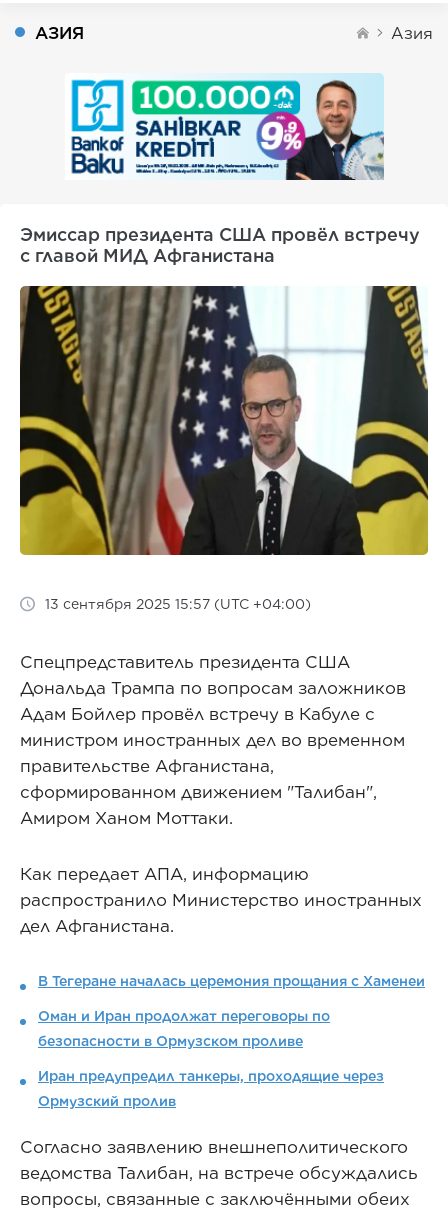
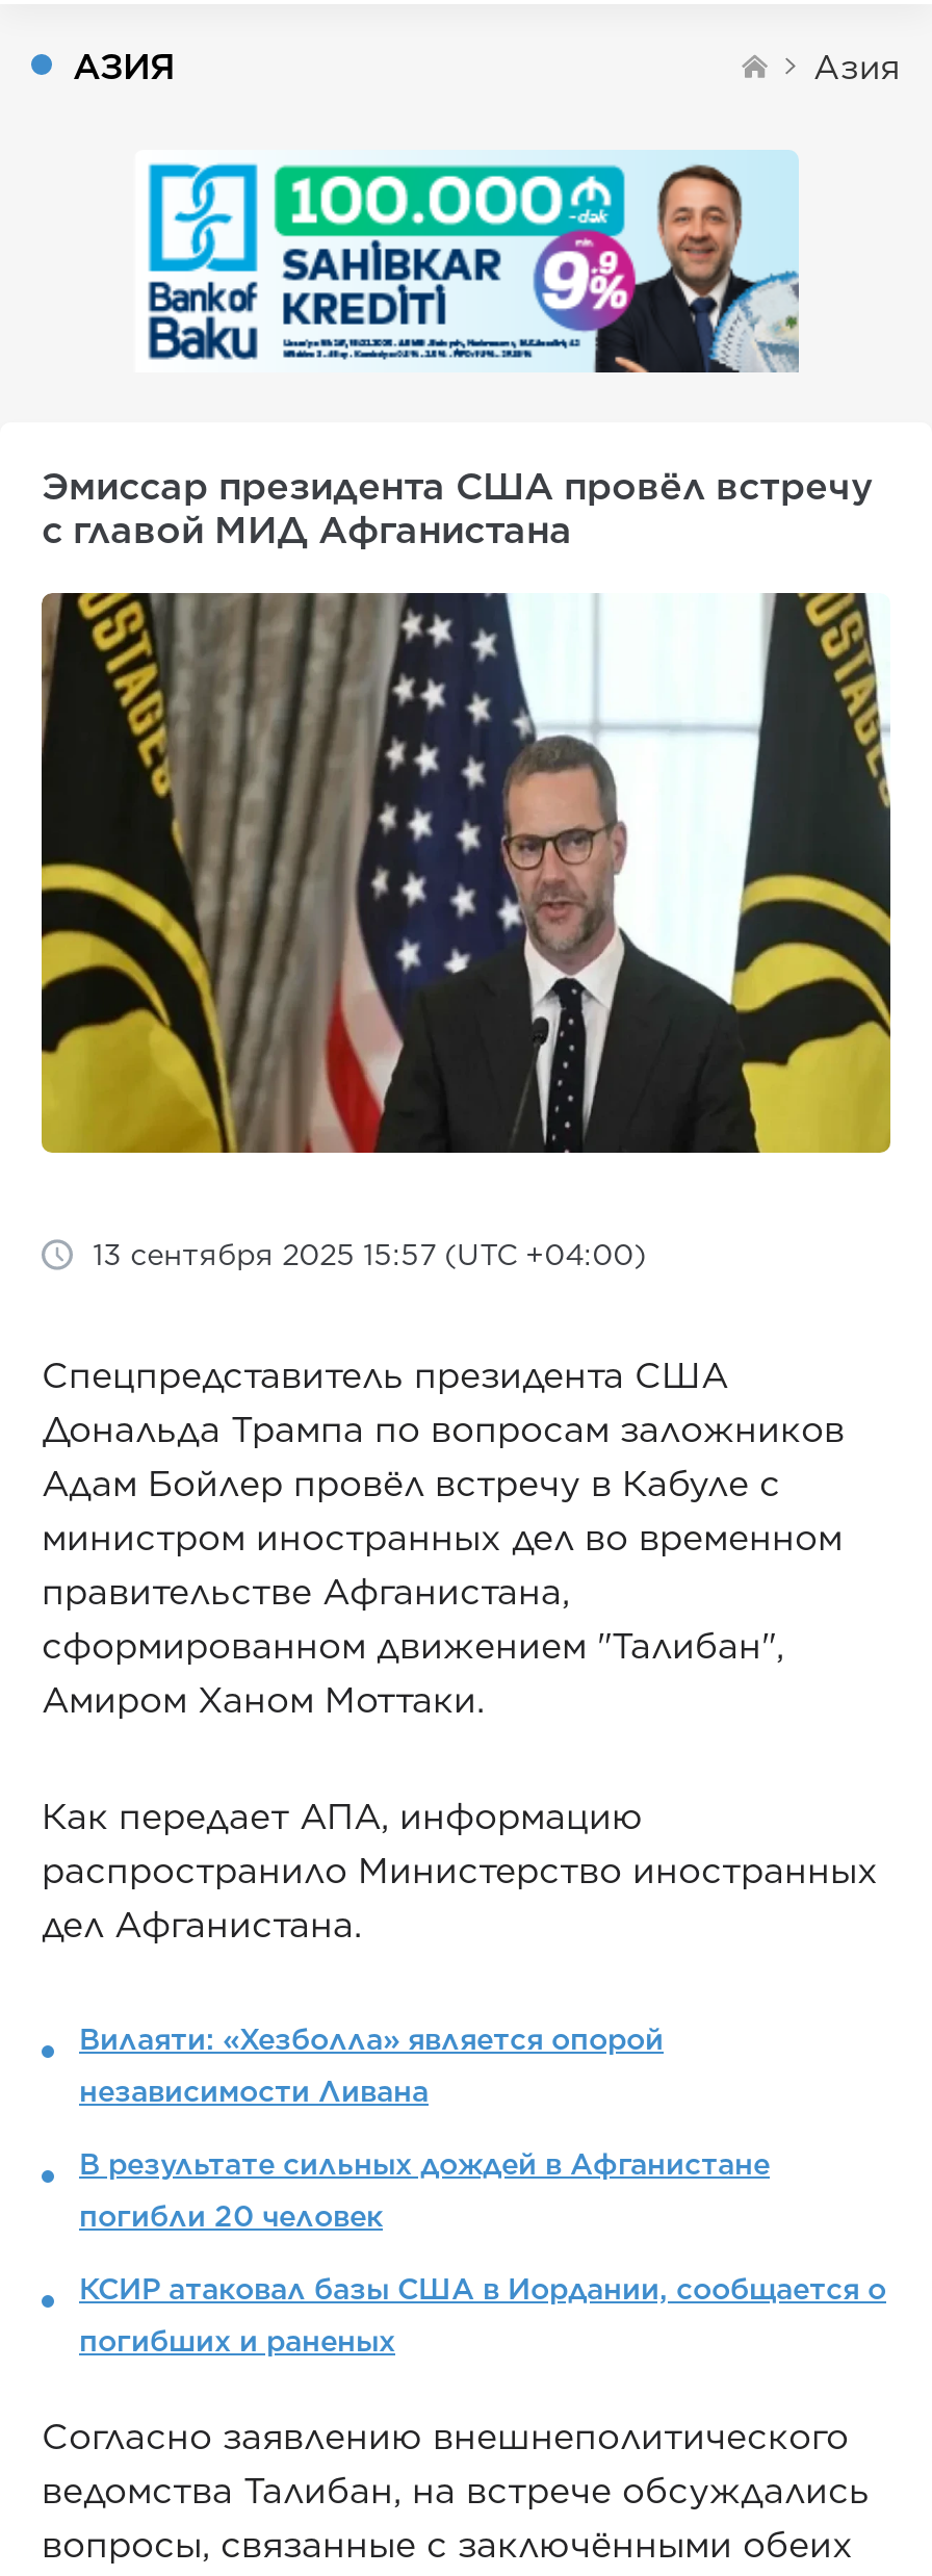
[38,973,425,1109] В Тегеране началась церемония прощания с Хаменеи | Оман и Иран продолжат переговоры по | безопасности в Ормузском проливе | Иран предупредил танкеры, проходящие через | Ормузский пролив -> [79,2023,886,2358] Вилаяти: «Хезболла» является опорой | независимости Ливана | В результате сильных дождей в Афганистане | погибли 20 человек | КСИР атаковал базы США в Иордании, сообщается о | погибших и раненых

